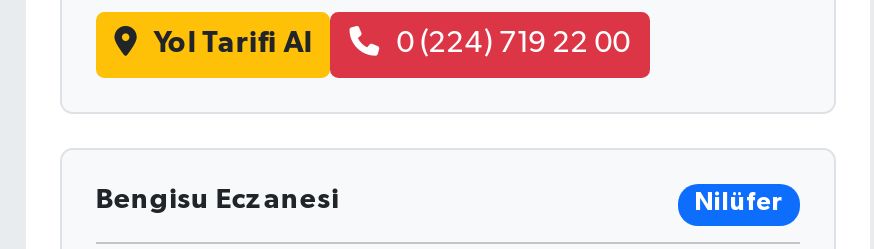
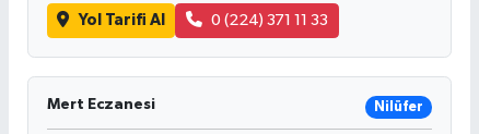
[396,29,630,59] 0 (224) 719 22 00 -> [211,12,328,28] 0 (224) 371 11 33
[96,185,340,213] Bengisu Eczanesi -> [47,97,155,112] Mert Eczanesi

